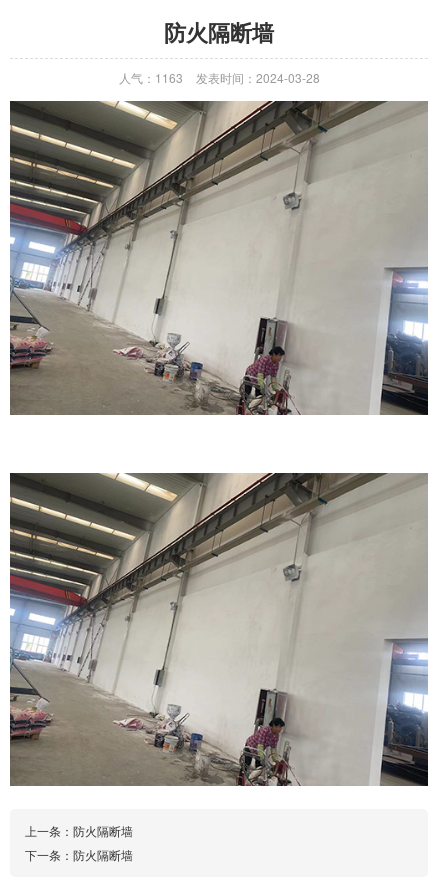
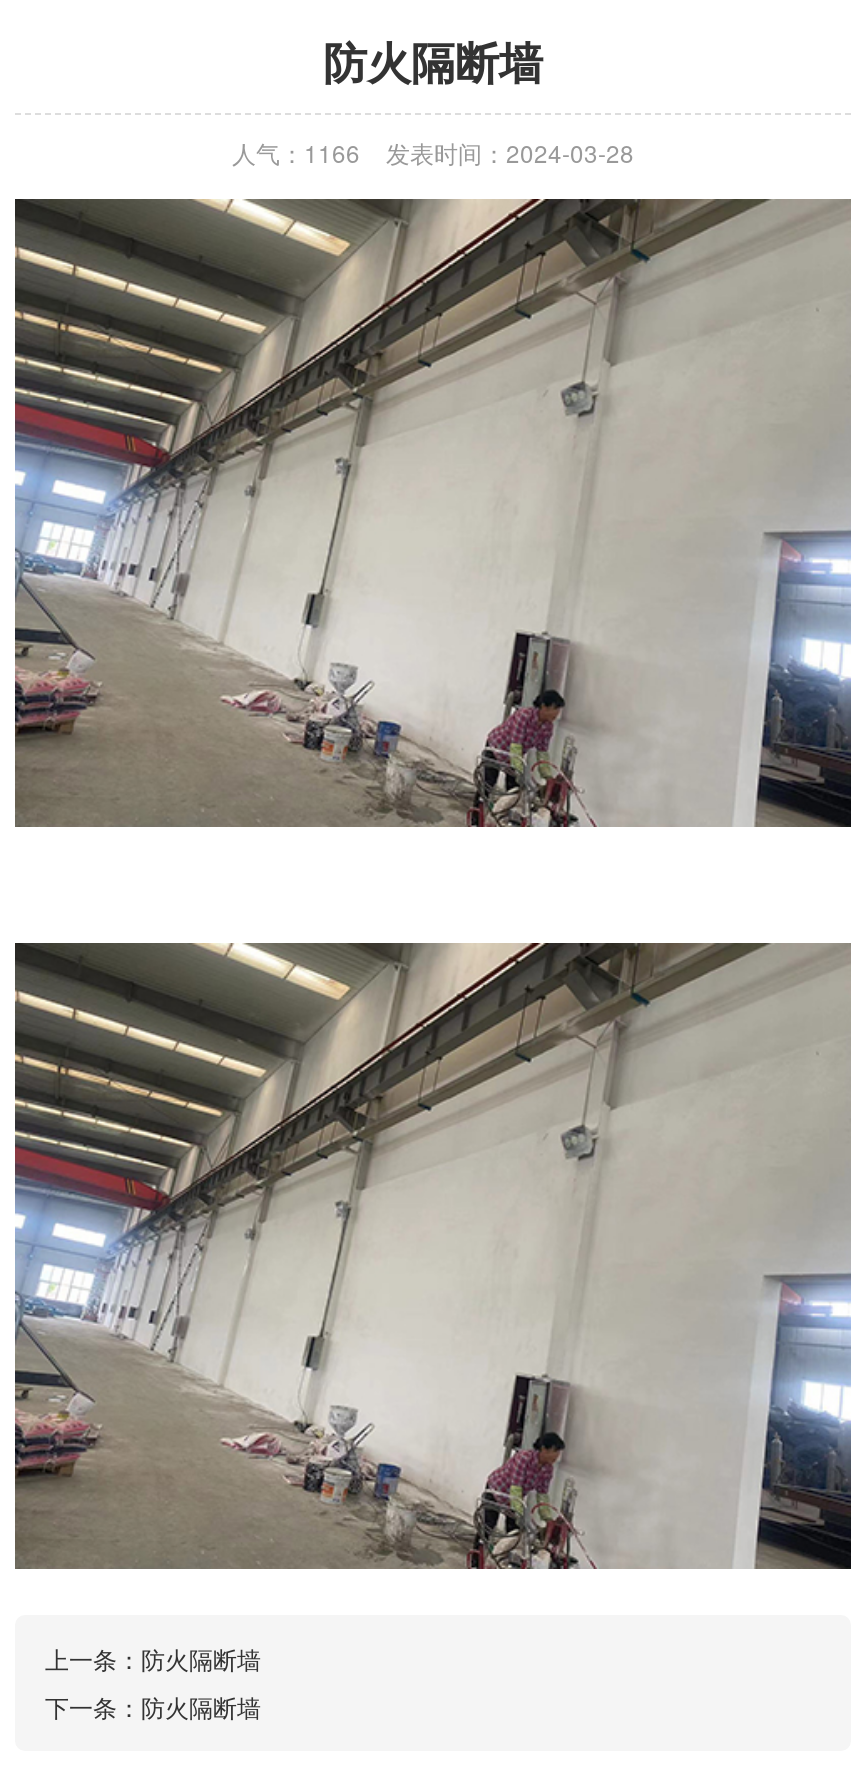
[118,69,319,86] 人气：1163 发表时间：2024-03-28 -> [232,135,634,169] 人气：1166 发表时间：2024-03-28

